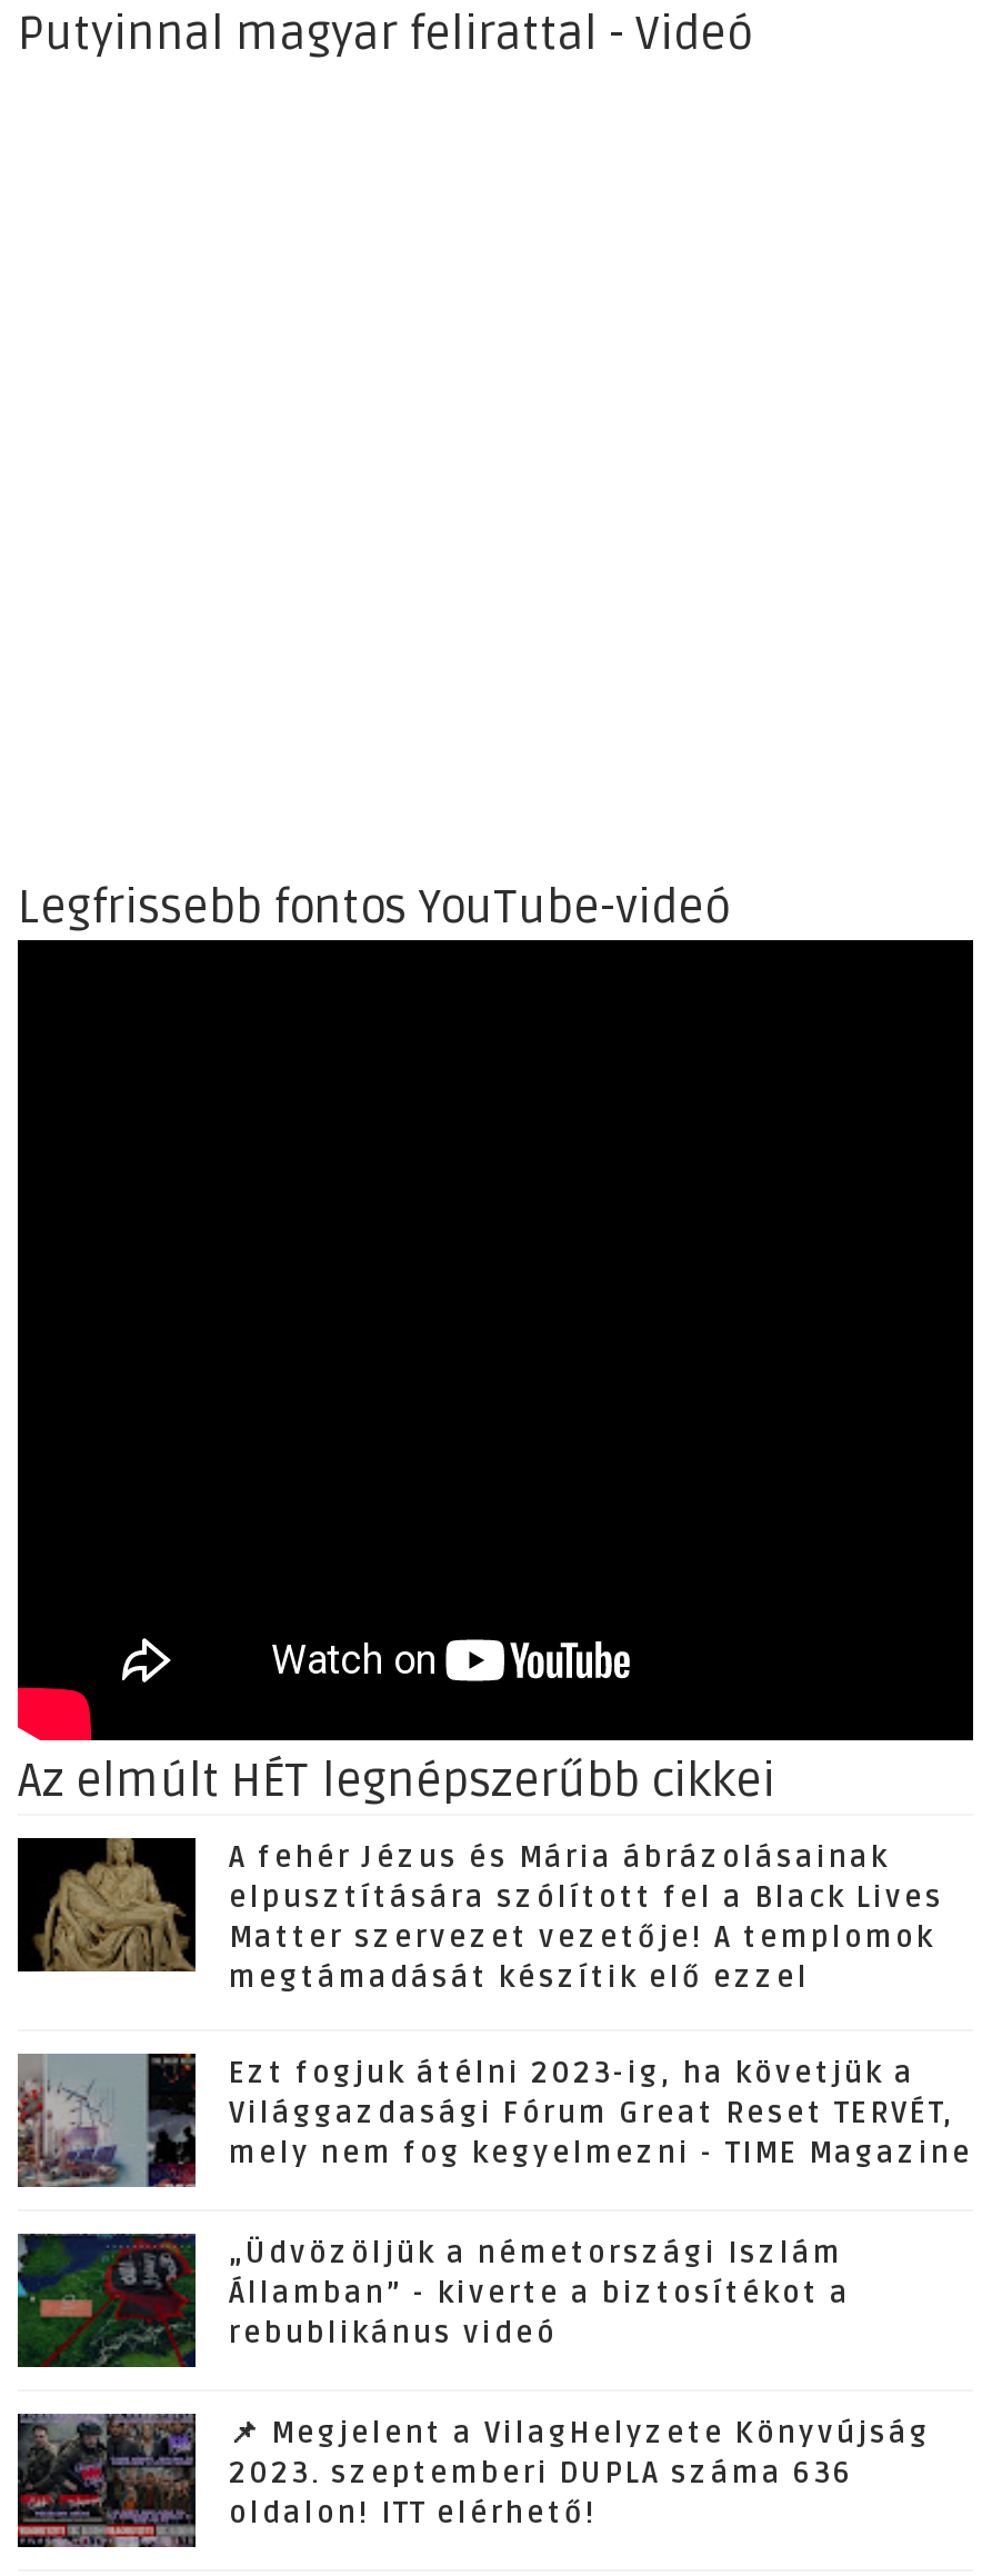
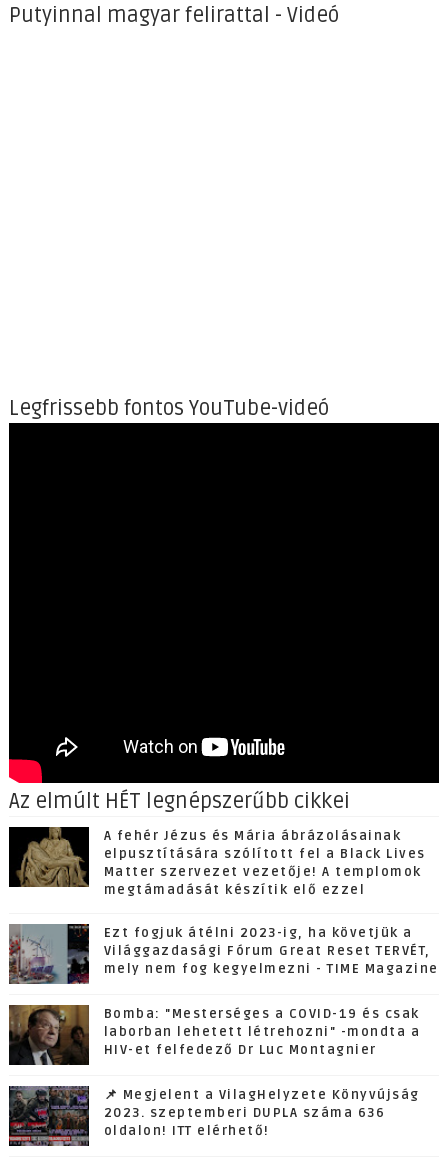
[16,2231,851,2367] [image] | „Üdvözöljük a németországi Iszlám | Államban” - kiverte a biztosítékot a | rebublikánus videó -> [8,1004,420,1065] [image] | Bomba: "Mesterséges a COVID-19 és csak | laborban lehetett létrehozni" -mondta a | HIV-et felfedező Dr Luc Montagnier

